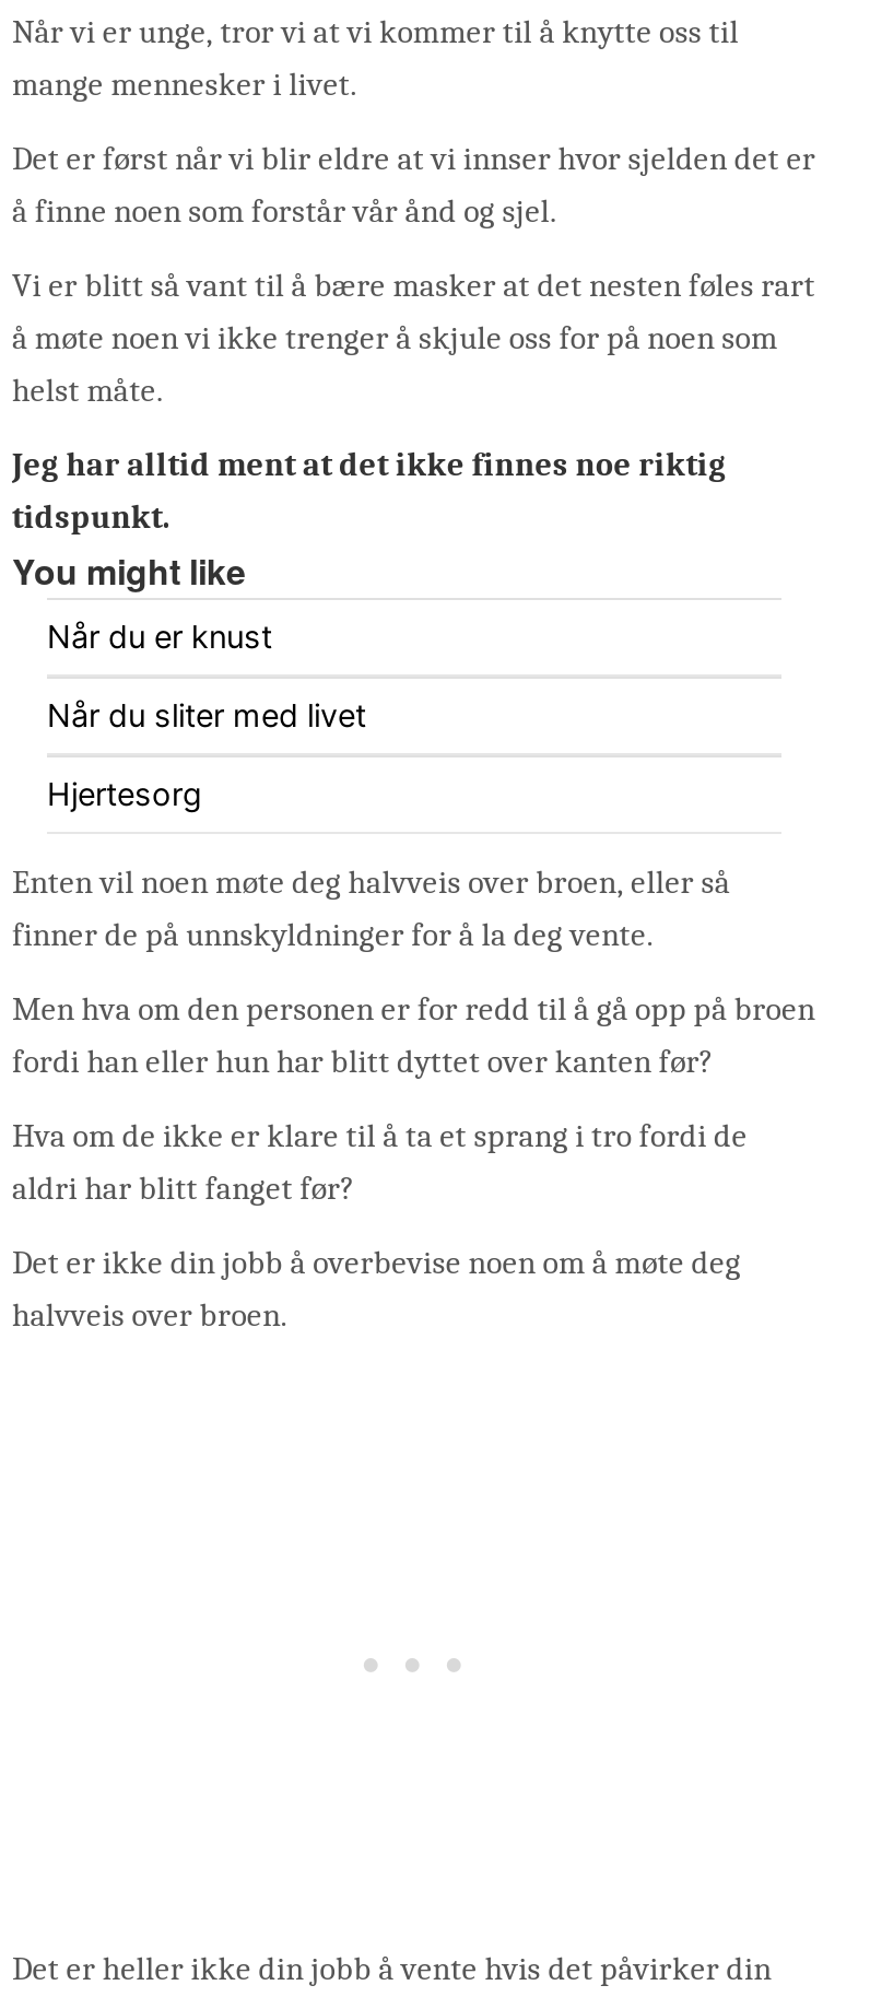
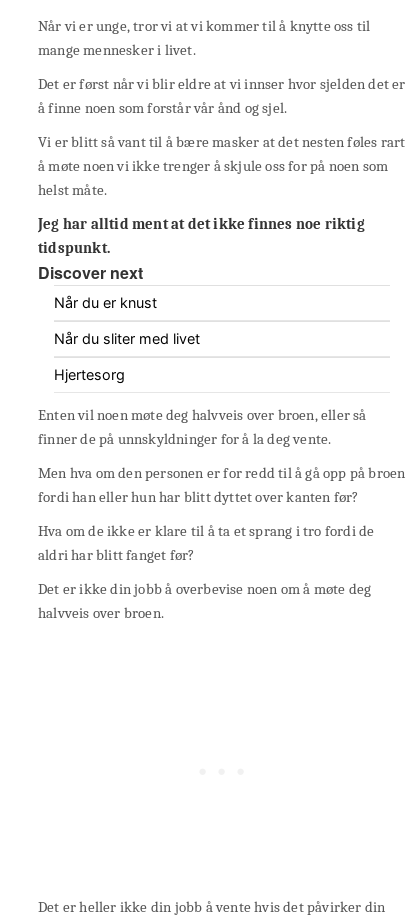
[12,545,246,595] You might like -> [38,261,143,284] Discover next

